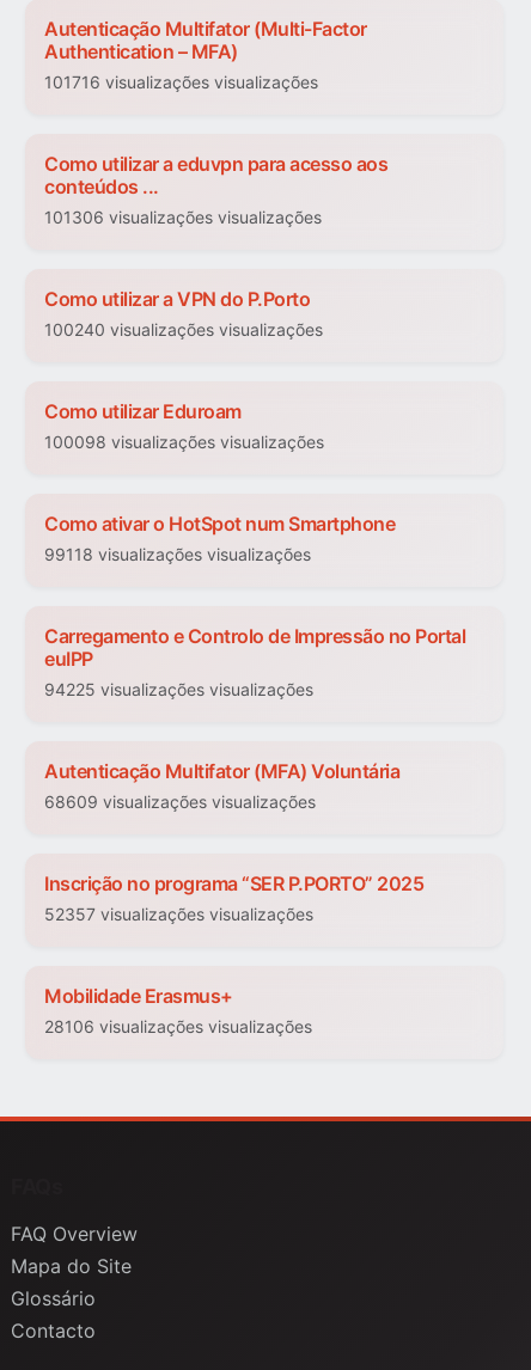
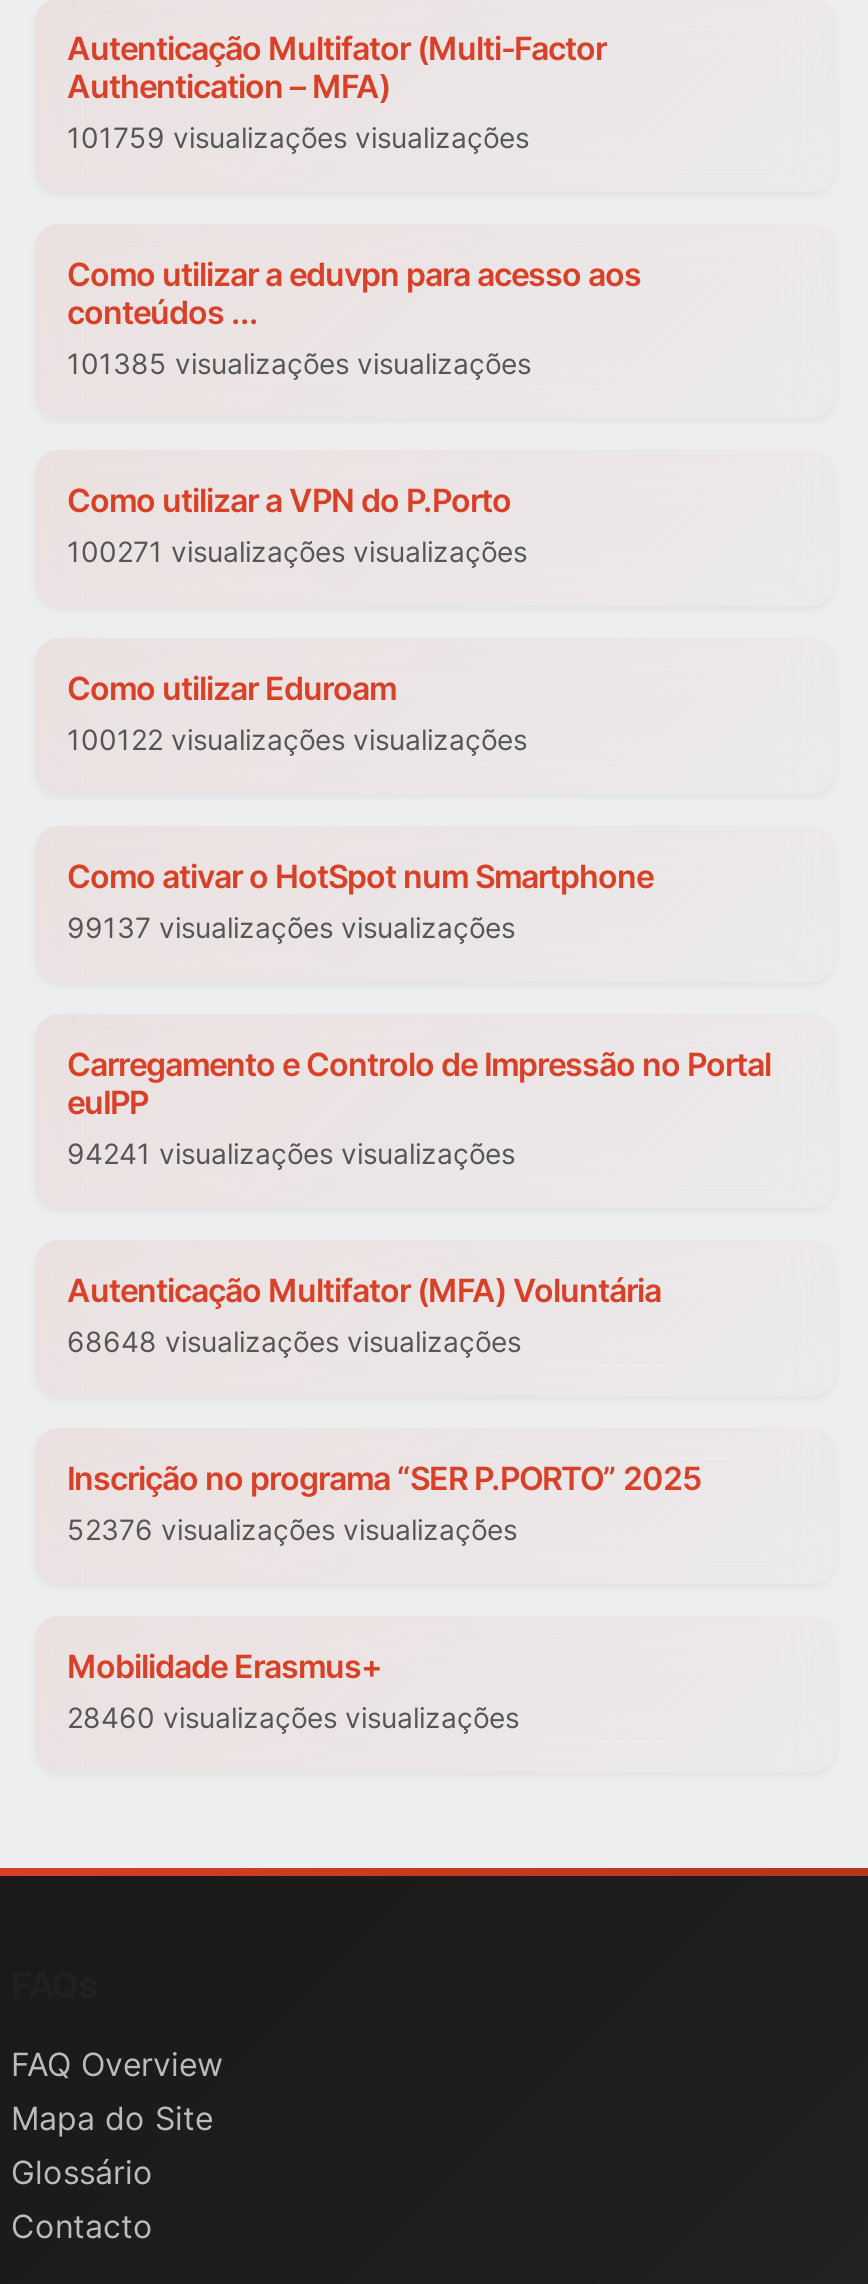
[44,72,318,93] 101716 visualizações visualizações -> [67,121,529,155] 101759 visualizações visualizações
[44,207,322,228] 101306 visualizações visualizações -> [67,347,531,381] 101385 visualizações visualizações
[44,320,323,340] 100240 visualizações visualizações -> [67,535,527,569] 100271 visualizações visualizações
[44,432,324,452] 100098 visualizações visualizações -> [67,723,527,757] 100122 visualizações visualizações
[44,545,311,565] 99118 visualizações visualizações -> [67,911,515,945] 99137 visualizações visualizações
[44,680,313,700] 94225 visualizações visualizações -> [67,1137,515,1171] 94241 visualizações visualizações
[44,792,316,812] 68609 visualizações visualizações -> [67,1325,521,1359] 68648 visualizações visualizações
[44,904,313,925] 52357 visualizações visualizações -> [67,1513,517,1547] 52376 visualizações visualizações
[44,1017,312,1037] 28106 visualizações visualizações -> [67,1701,519,1735] 28460 visualizações visualizações

